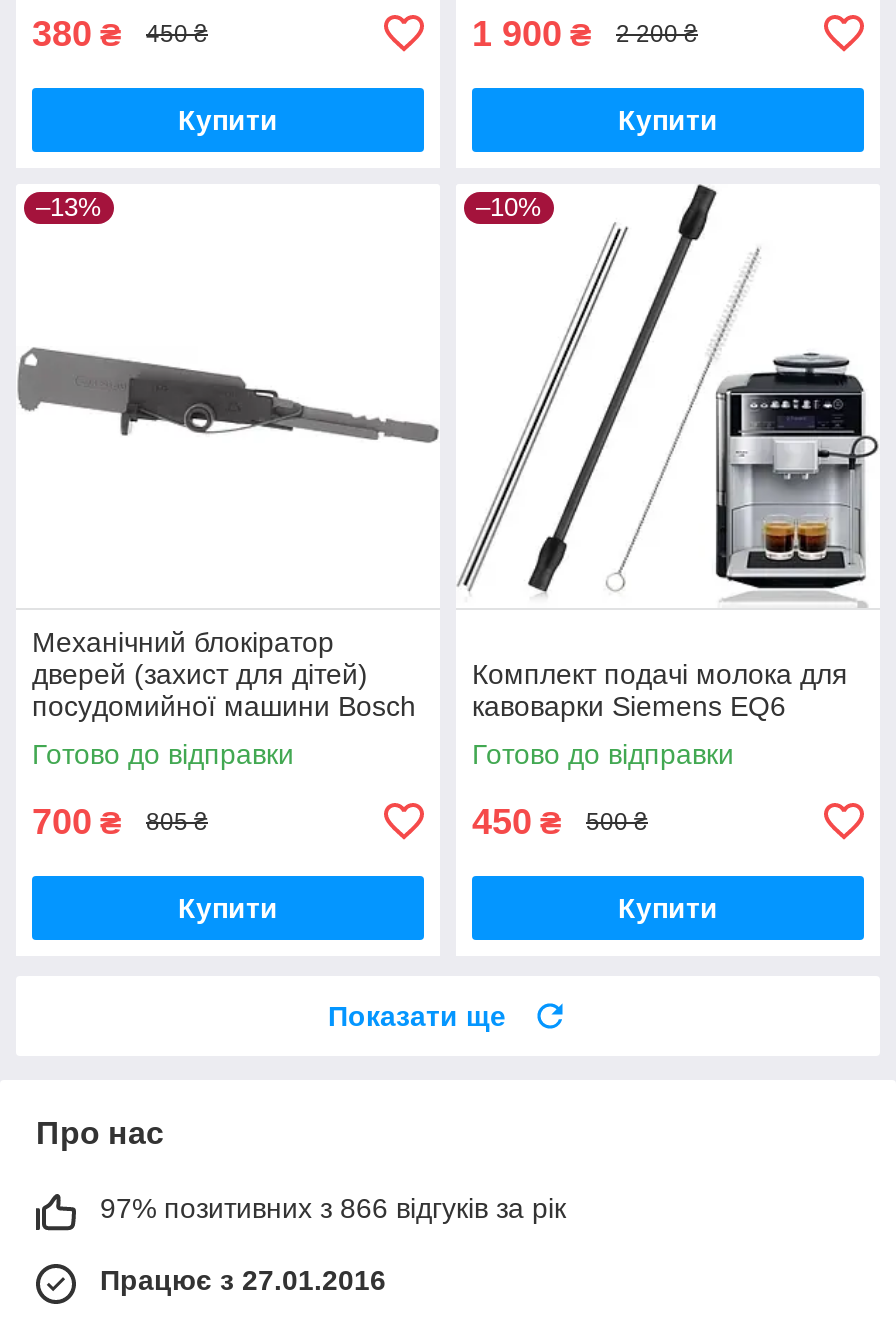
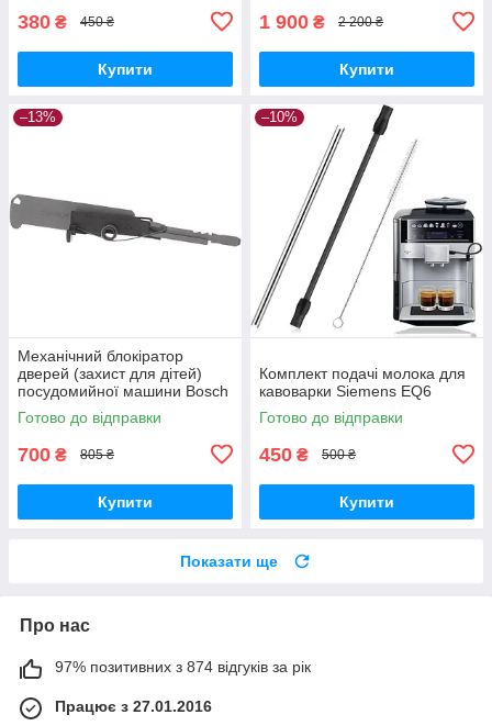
[100,1192,566,1224] 97% позитивних з 866 відгуків за рік -> [55,658,311,675] 97% позитивних з 874 відгуків за рік

